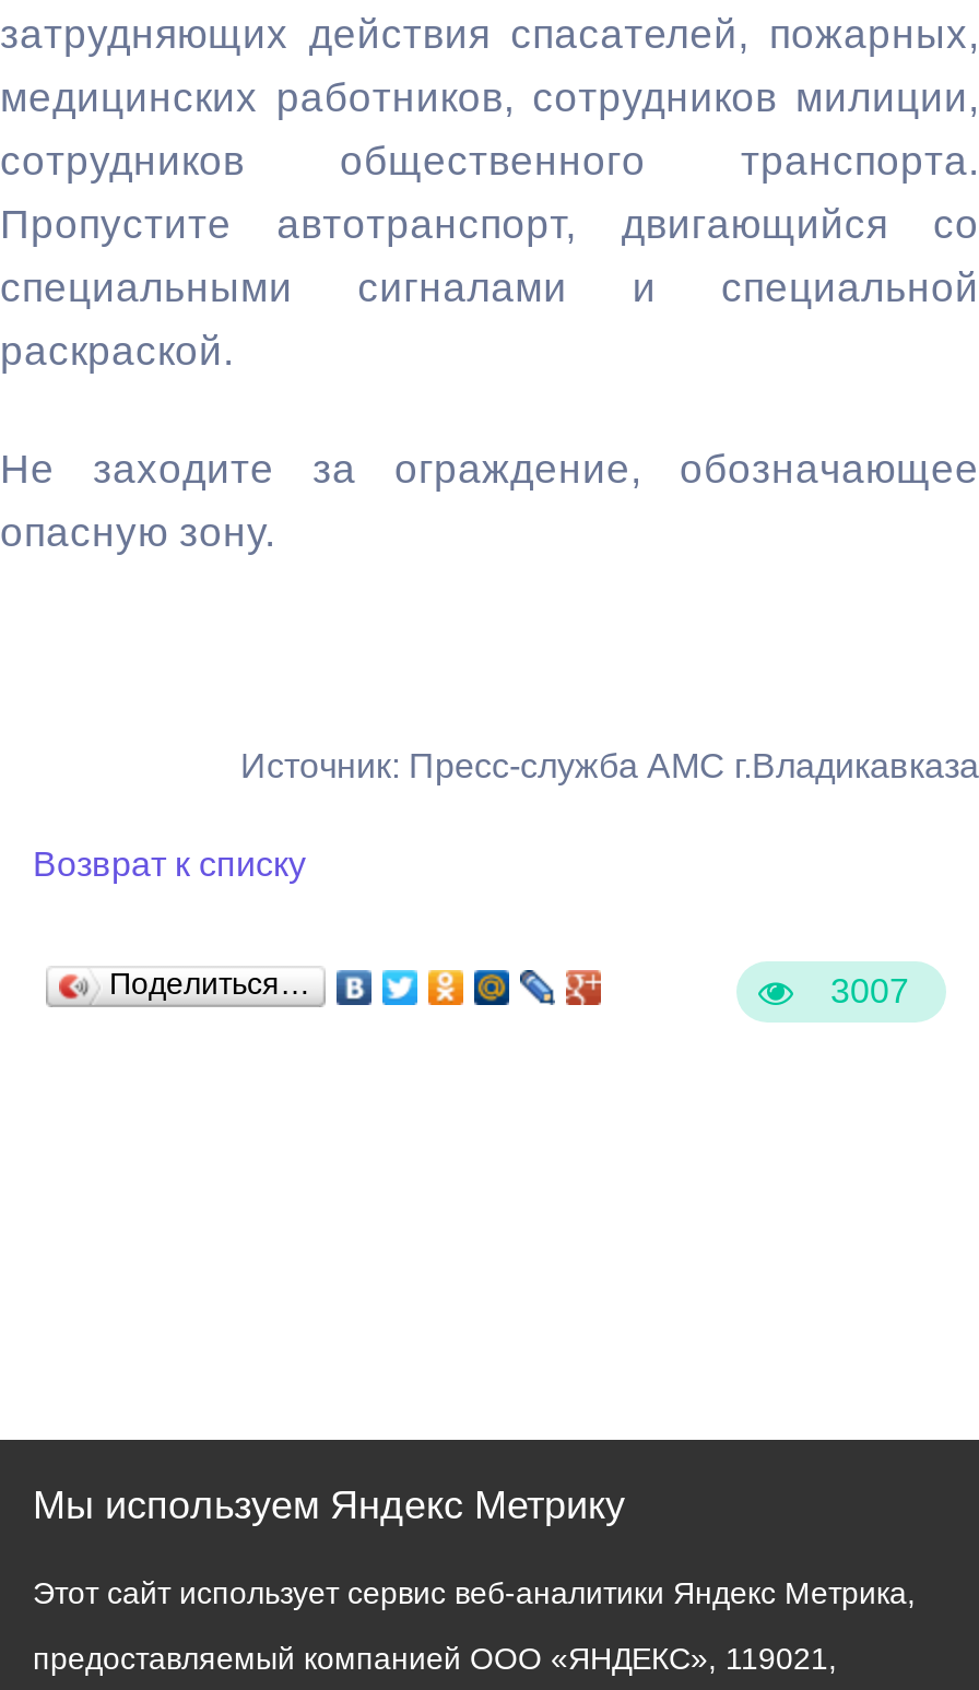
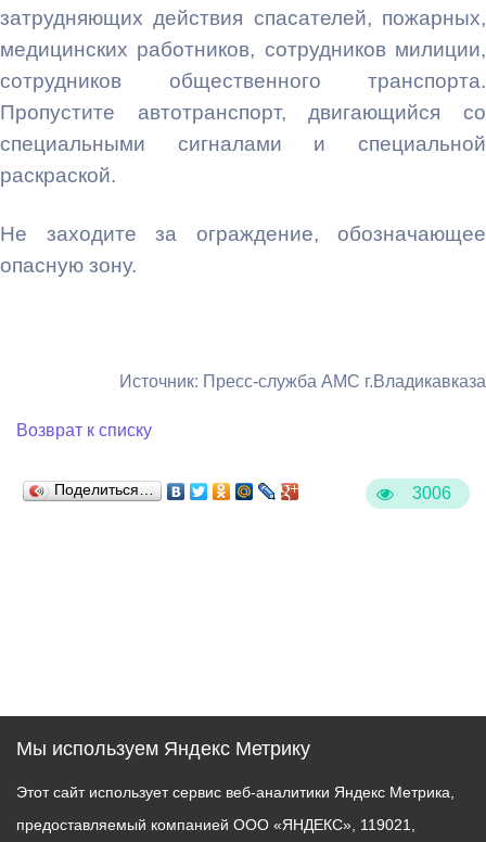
[830,972,909,1009] 3007 -> [412,484,451,502] 3006

